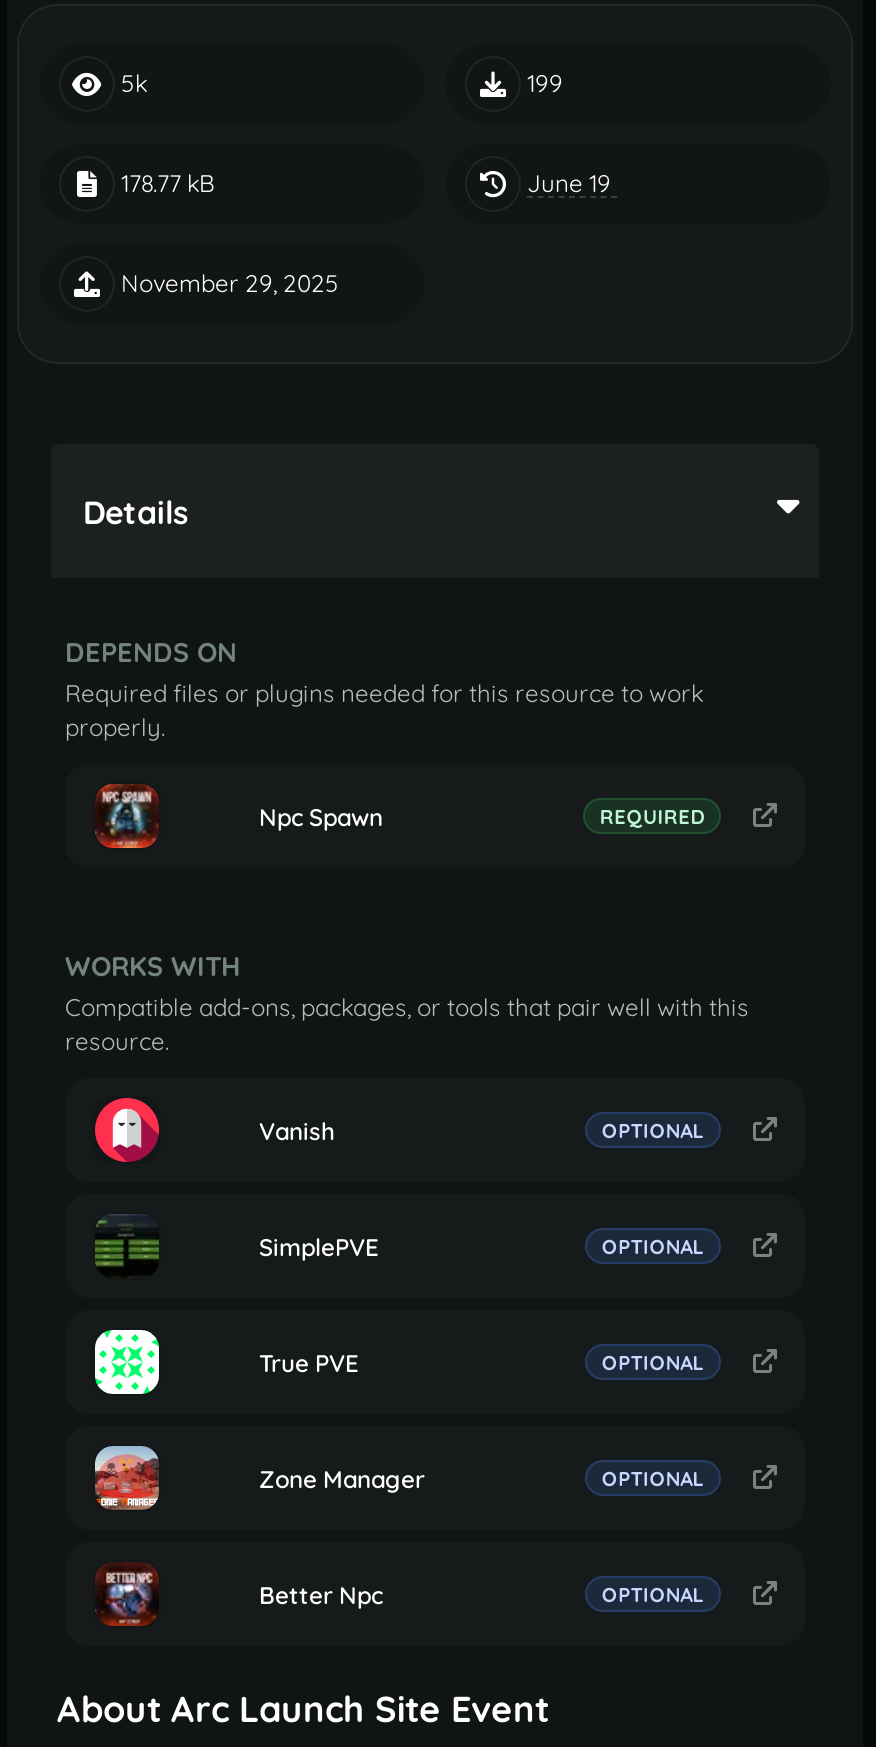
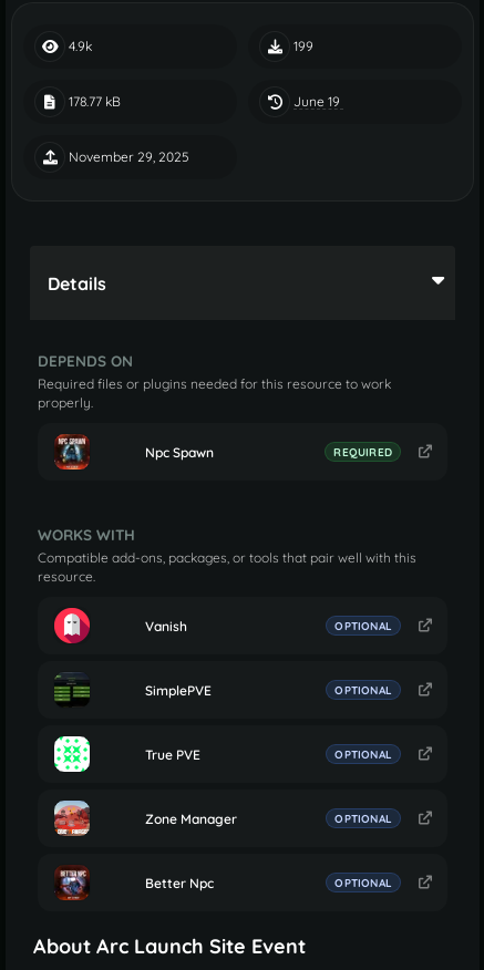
[121,68,147,98] 5k -> [69,38,92,54] 4.9k

